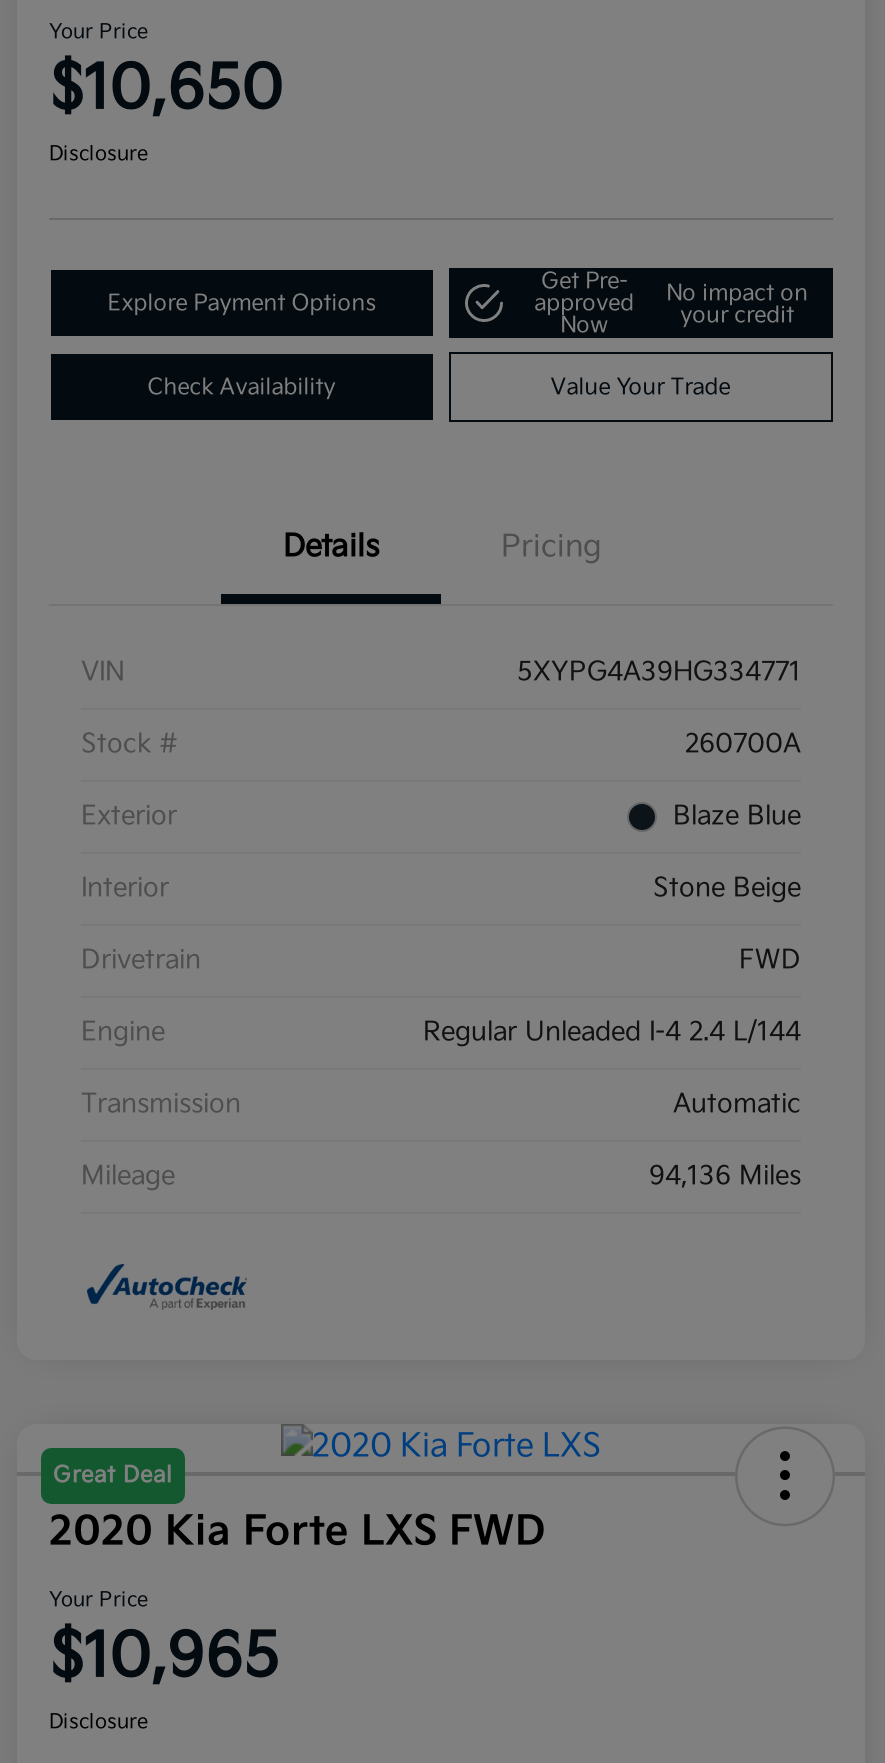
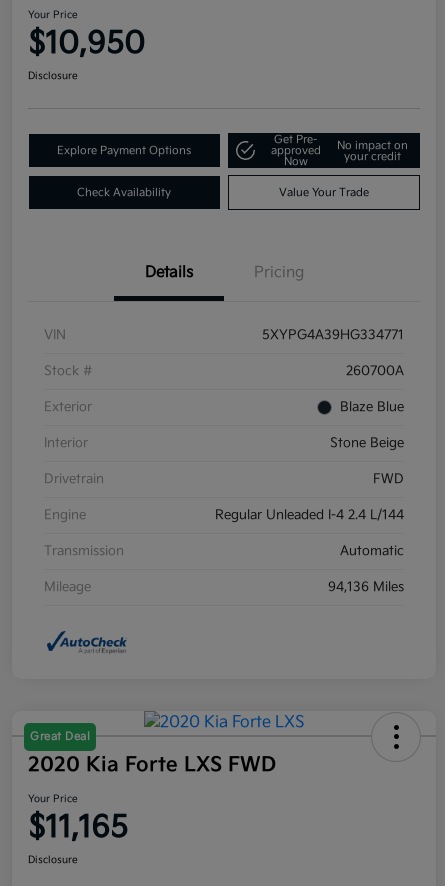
[49,54,283,126] $10,650 -> [28,26,145,62] $10,950
[49,1622,279,1694] $10,965 -> [28,810,128,846] $11,165

